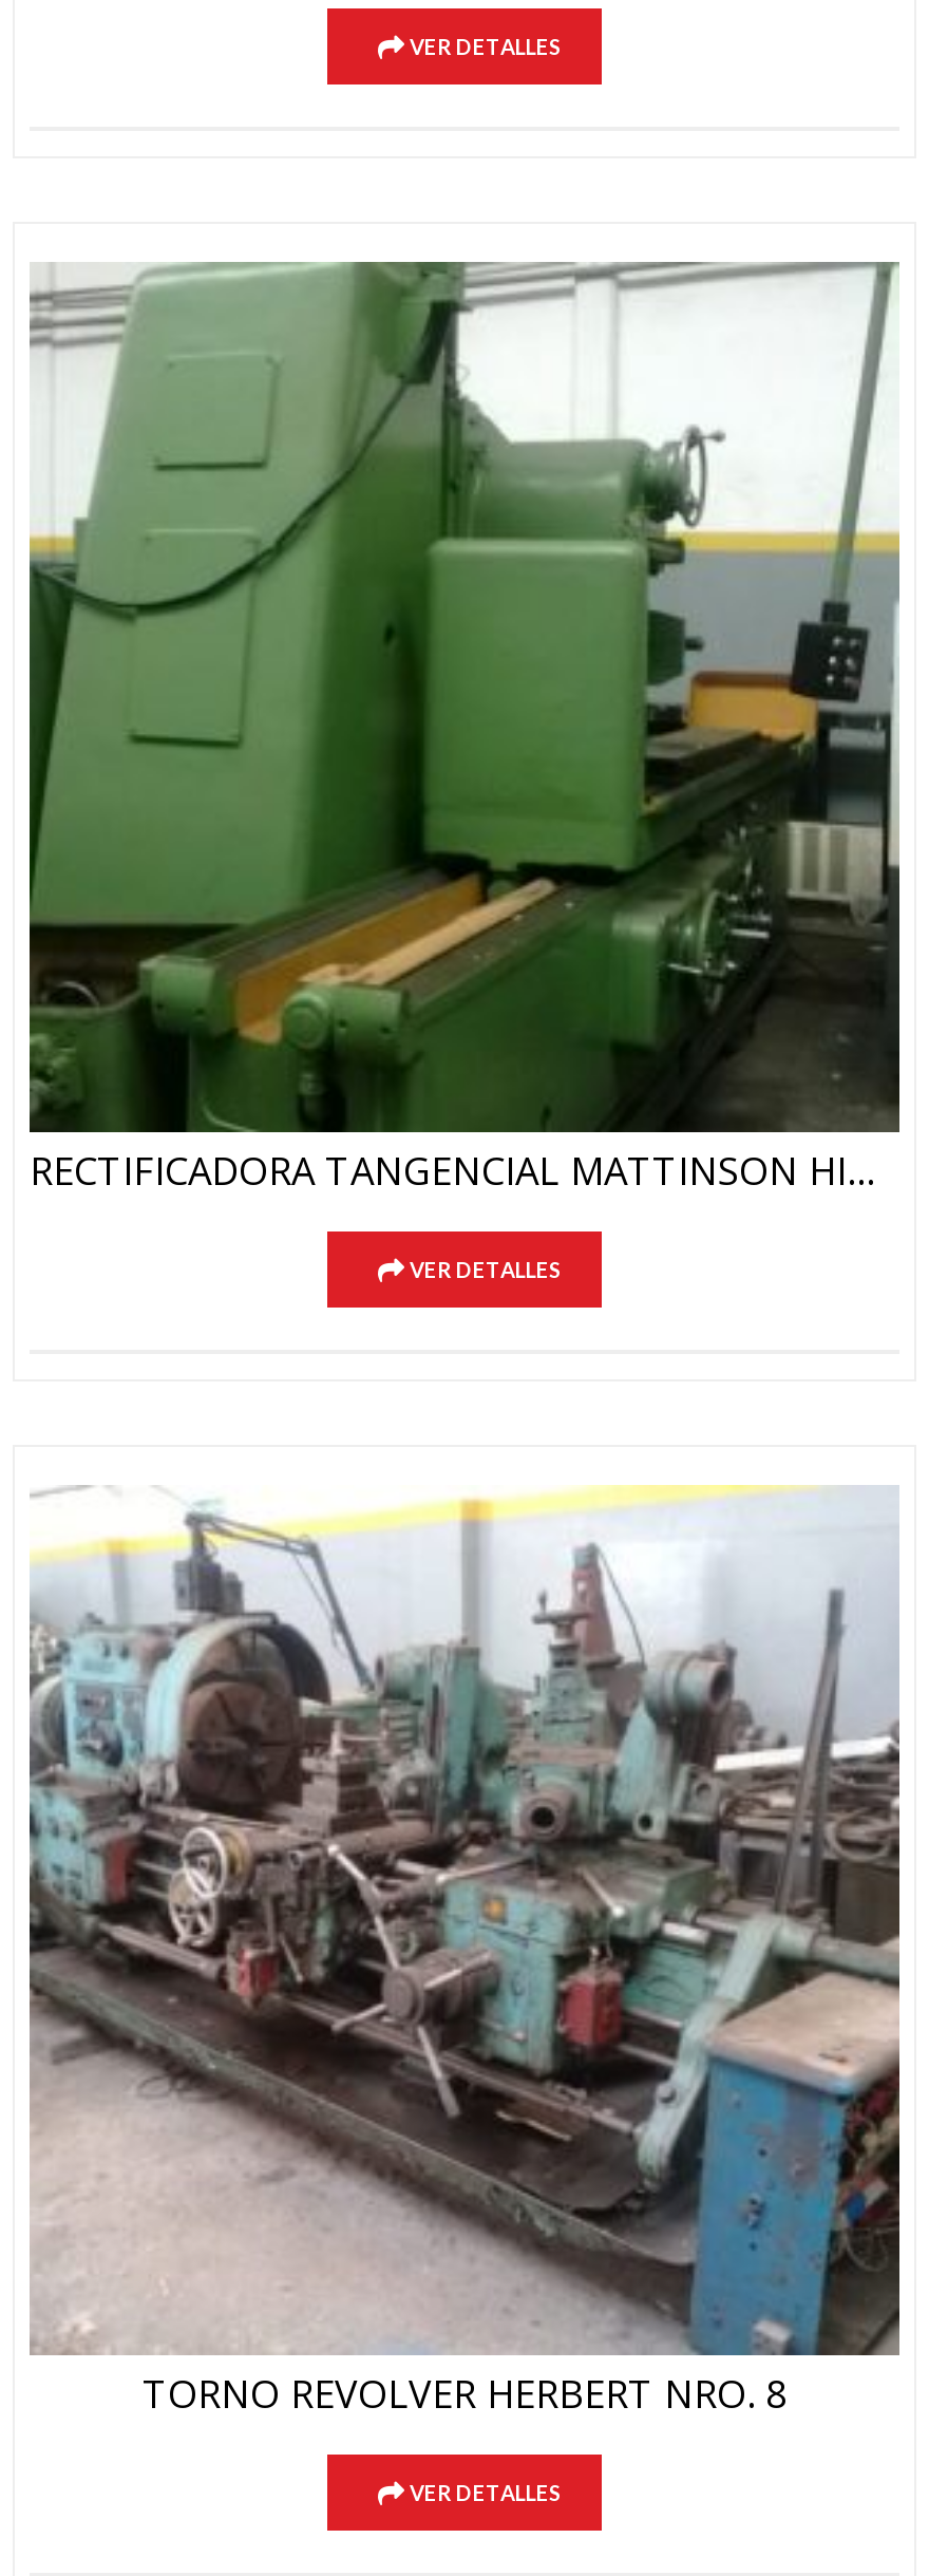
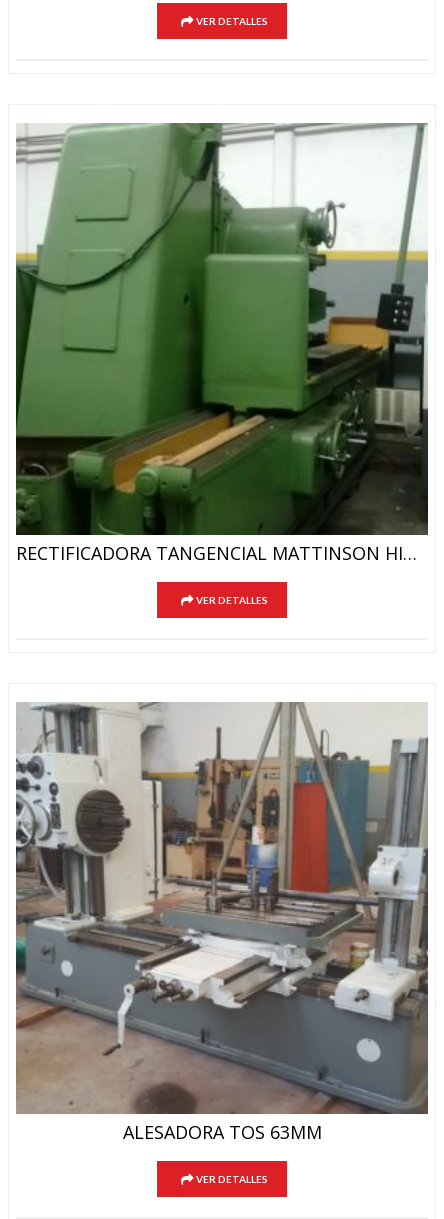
[30,1485,899,2418] [image] | TORNO REVOLVER HERBERT NRO. 8 -> [15,701,428,1144] [image] | ALESADORA TOS 63MM

